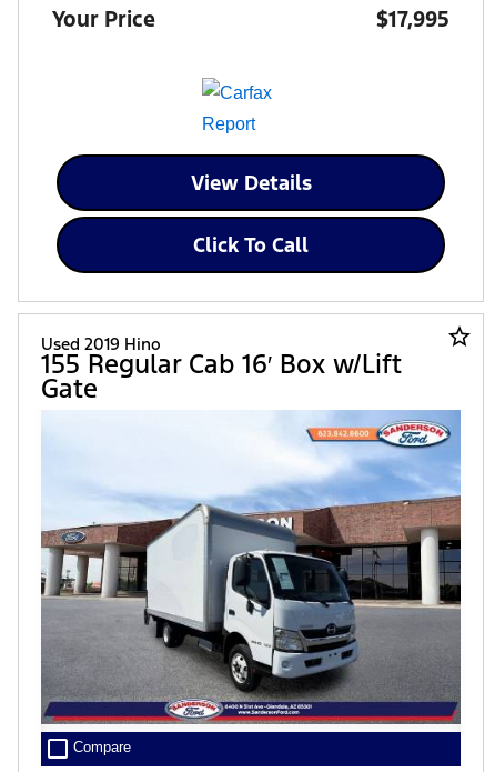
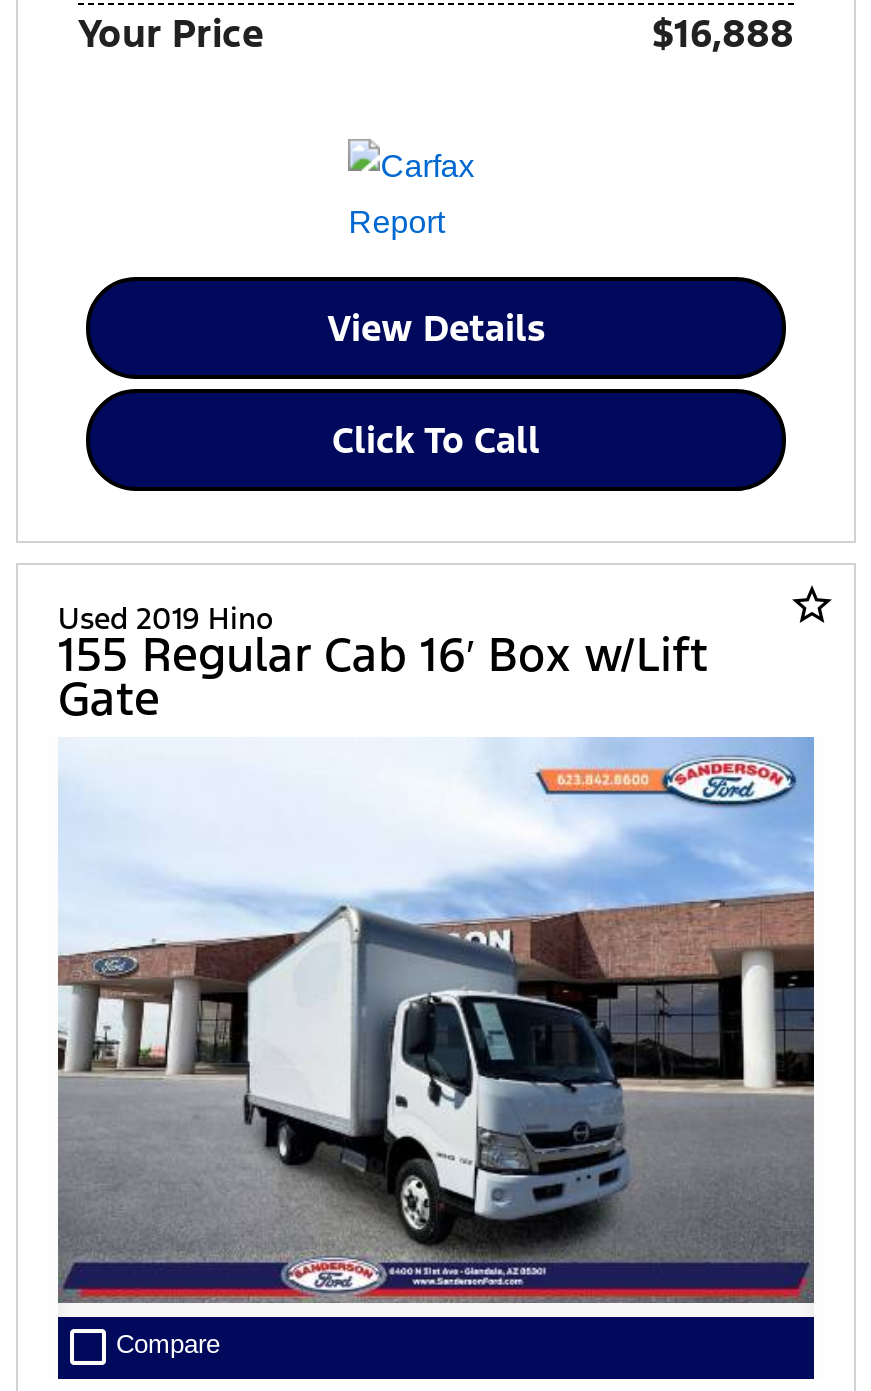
[376,6,449,32] $17,995 -> [652,9,794,57] $16,888

